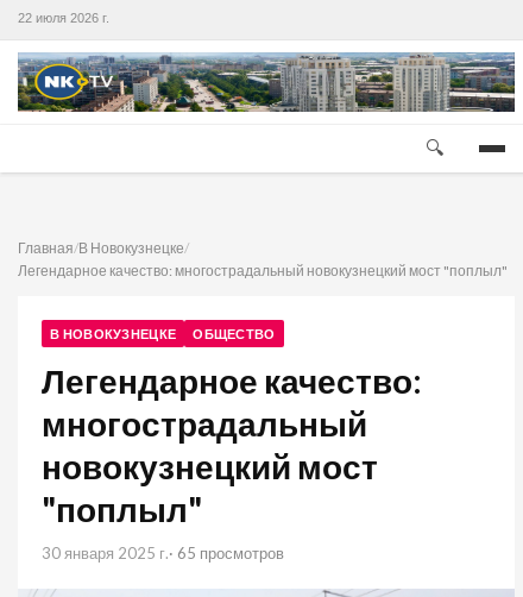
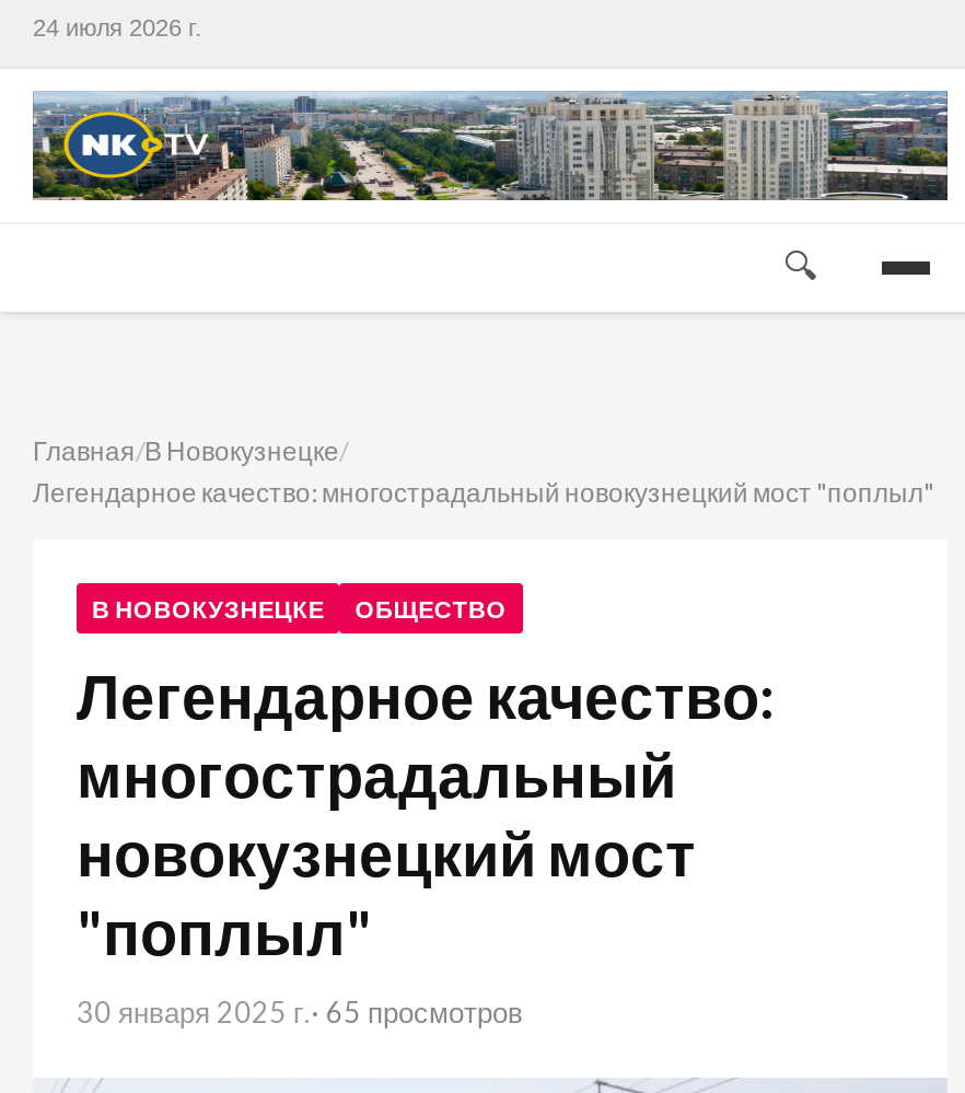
[18,11,109,25] 22 июля 2026 г. -> [33,14,201,40] 24 июля 2026 г.

